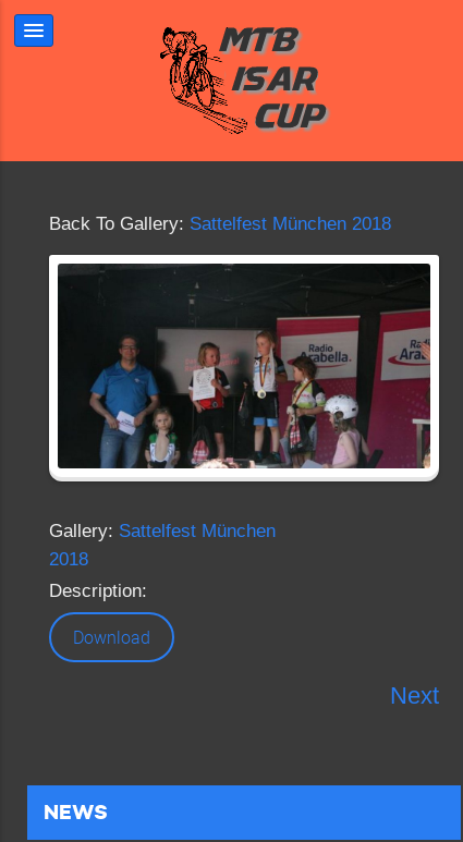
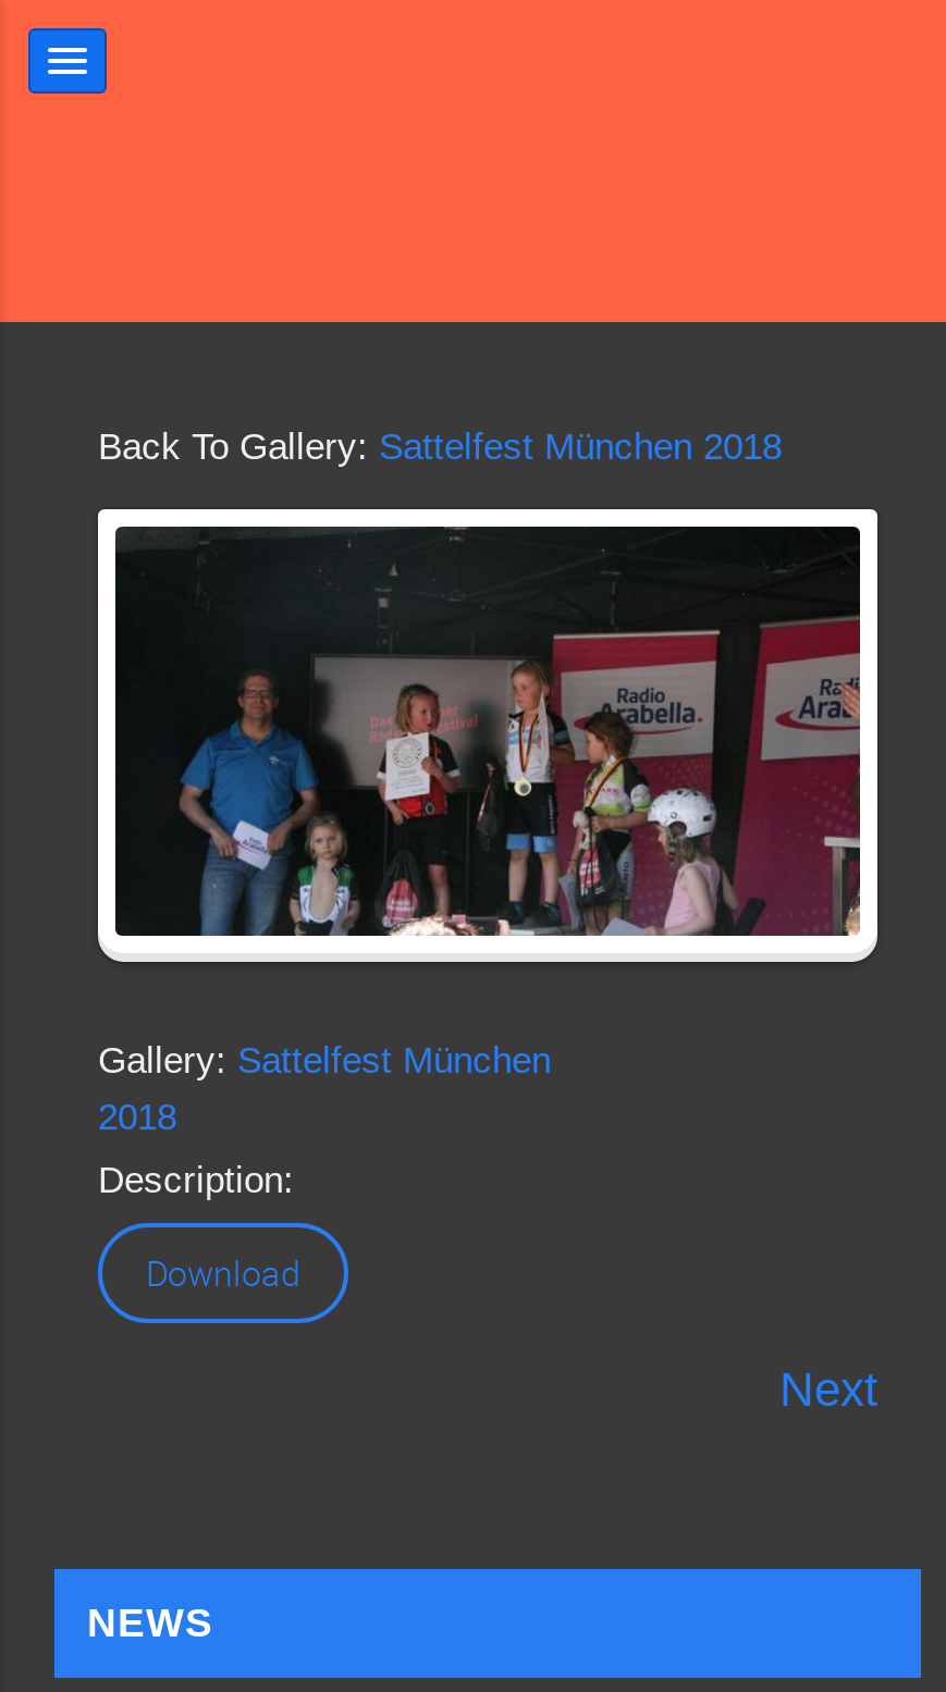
[159,26,330,135] [image] -> none

